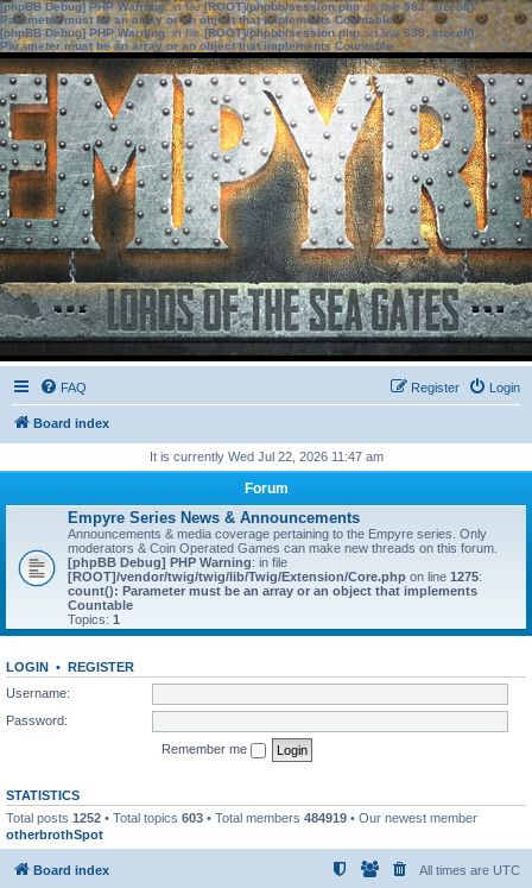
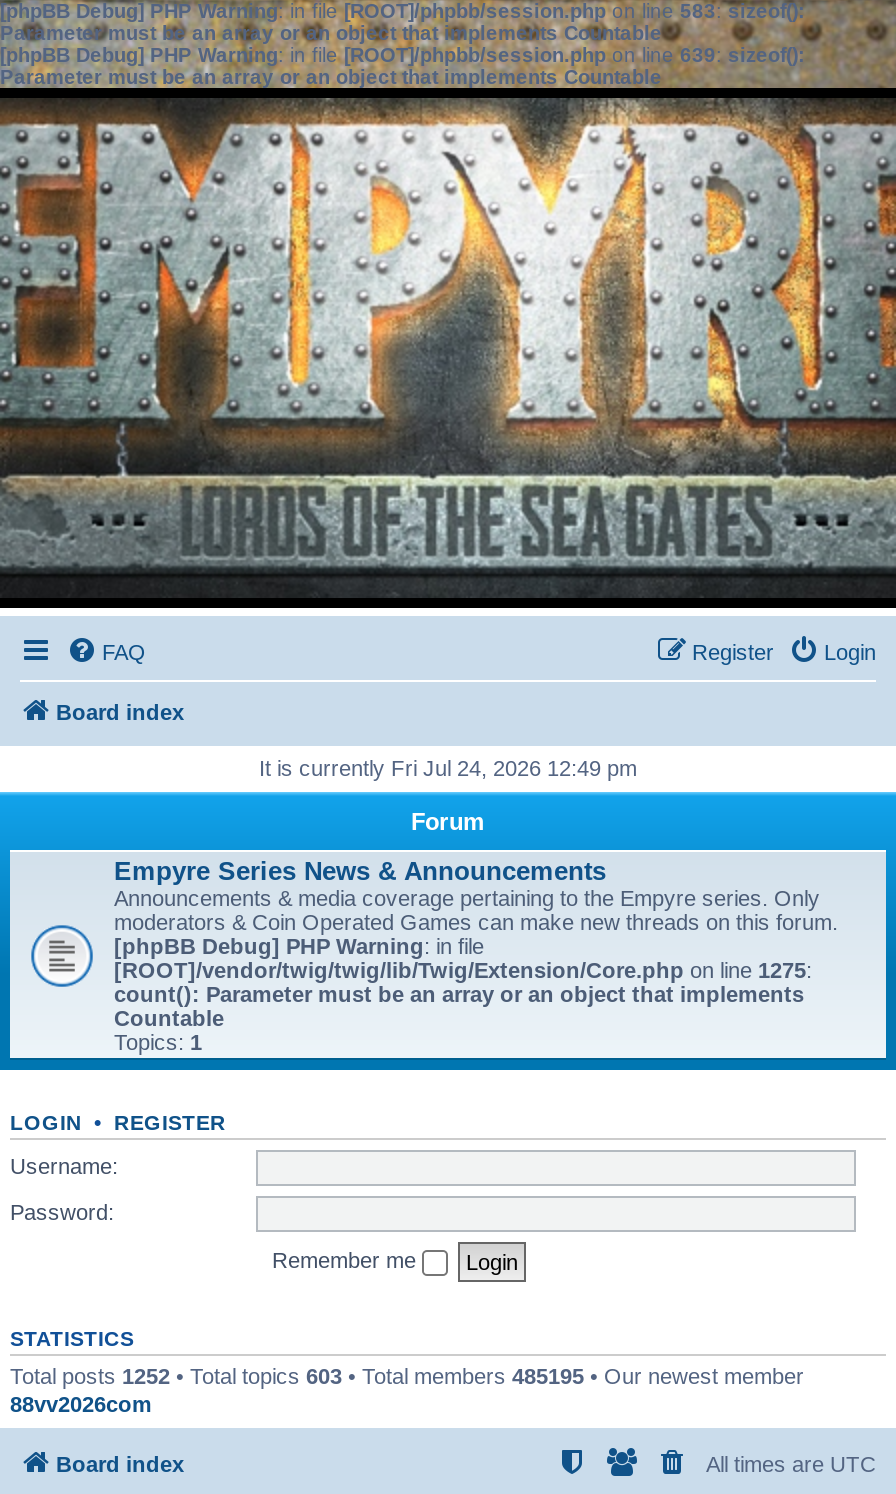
[149,449,383,464] It is currently Wed Jul 22, 2026 11:47 am -> [259,756,637,780] It is currently Fri Jul 24, 2026 12:49 pm
[6,810,477,841] Total posts 1252 • Total topics 603 • Total members 484919 • Our newest member | otherbrothSpot -> [10,1363,804,1415] Total posts 1252 • Total topics 603 • Total members 485195 • Our newest member | 88vv2026com

